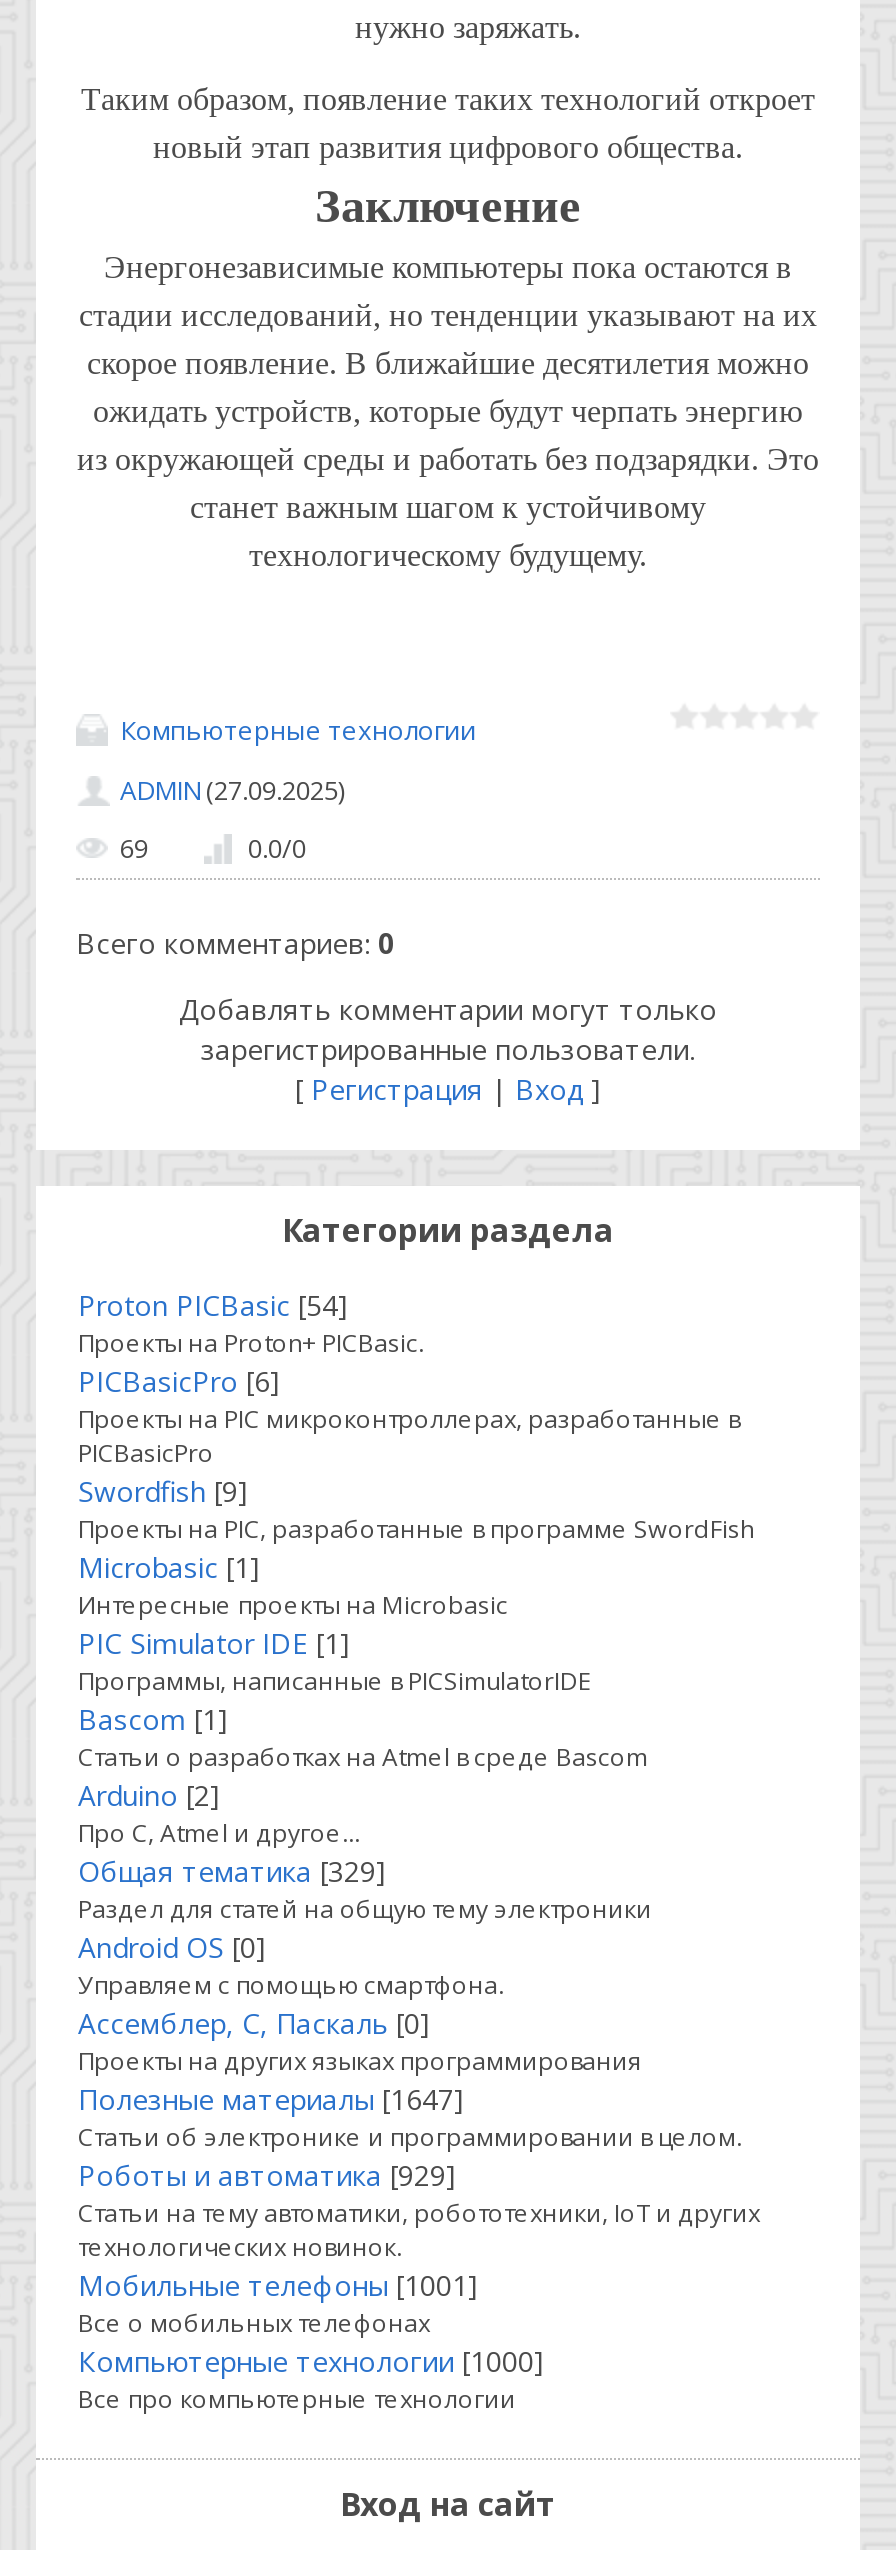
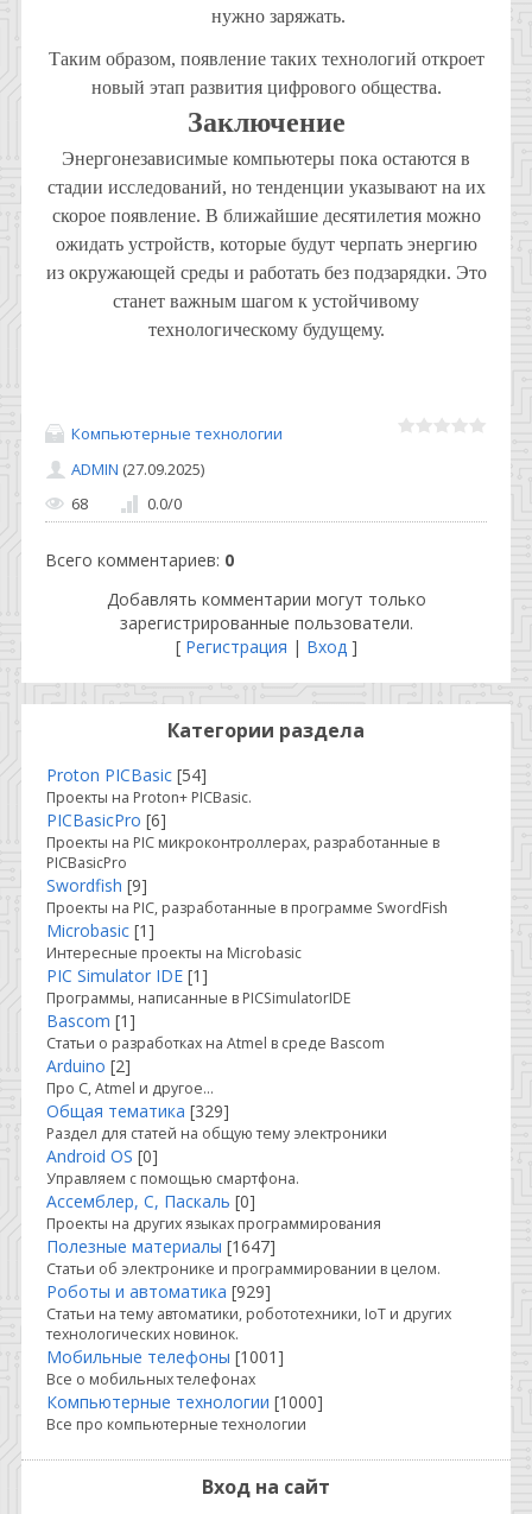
[120,830,148,866] 69 -> [71,493,88,514] 68

